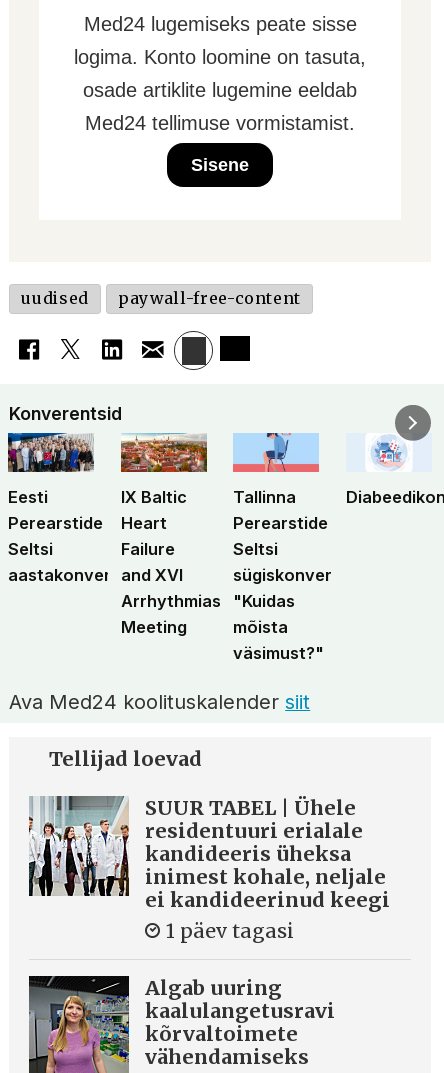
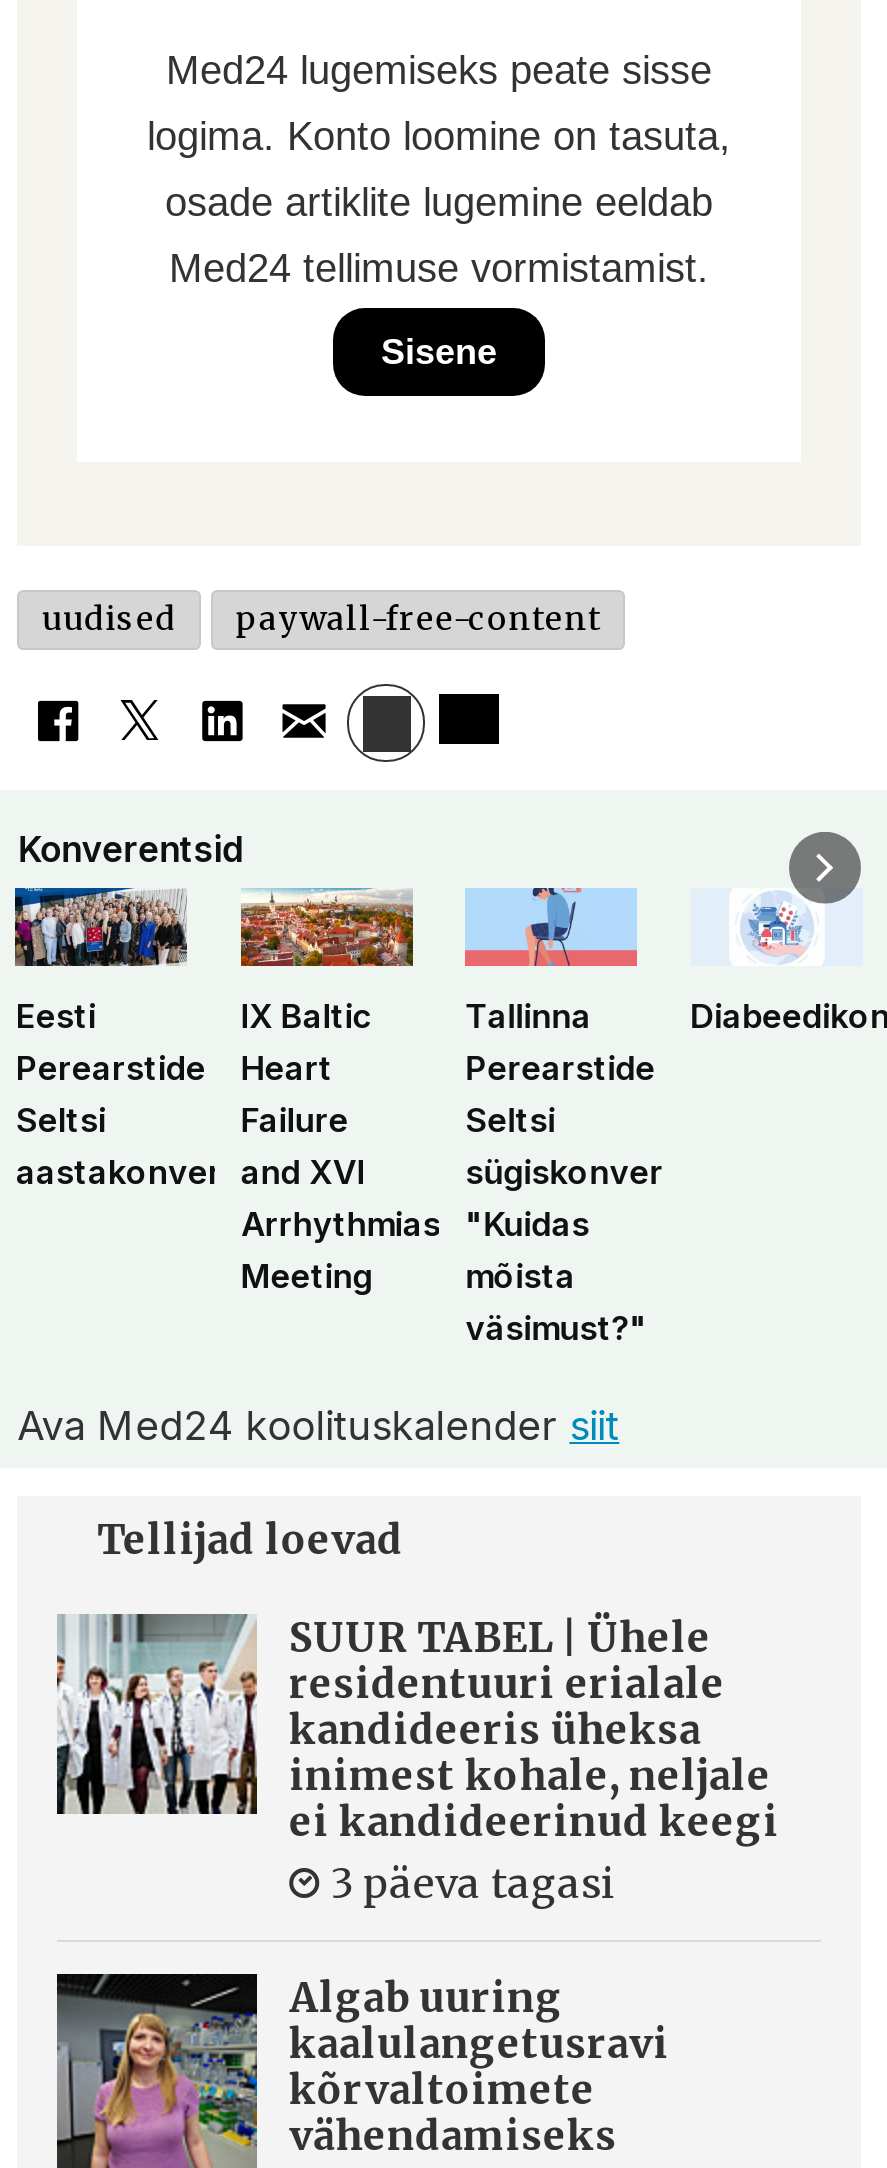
[166,918,294,943] 1 päev tagasi -> [331,1857,615,1907] 3 päeva tagasi

